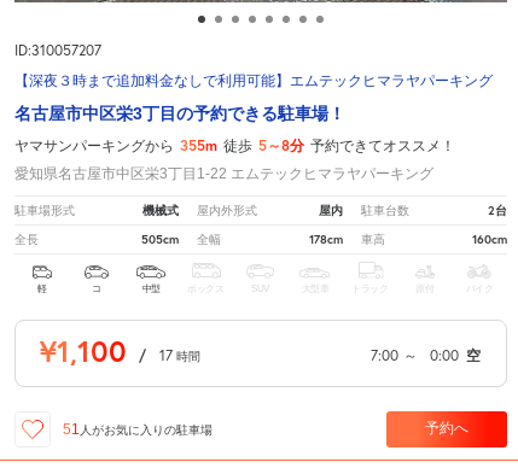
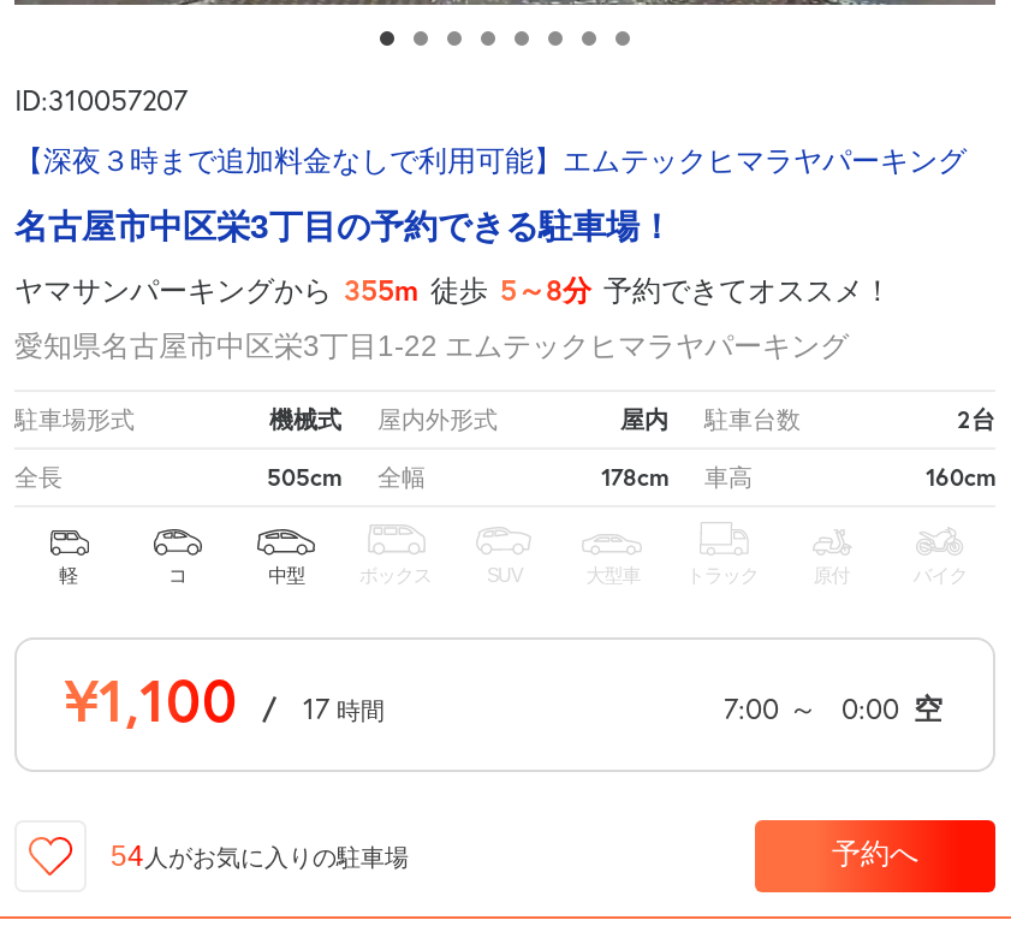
[63,420,213,437] 51人がお気に入りの駐車場 -> [111,838,409,872] 54人がお気に入りの駐車場

